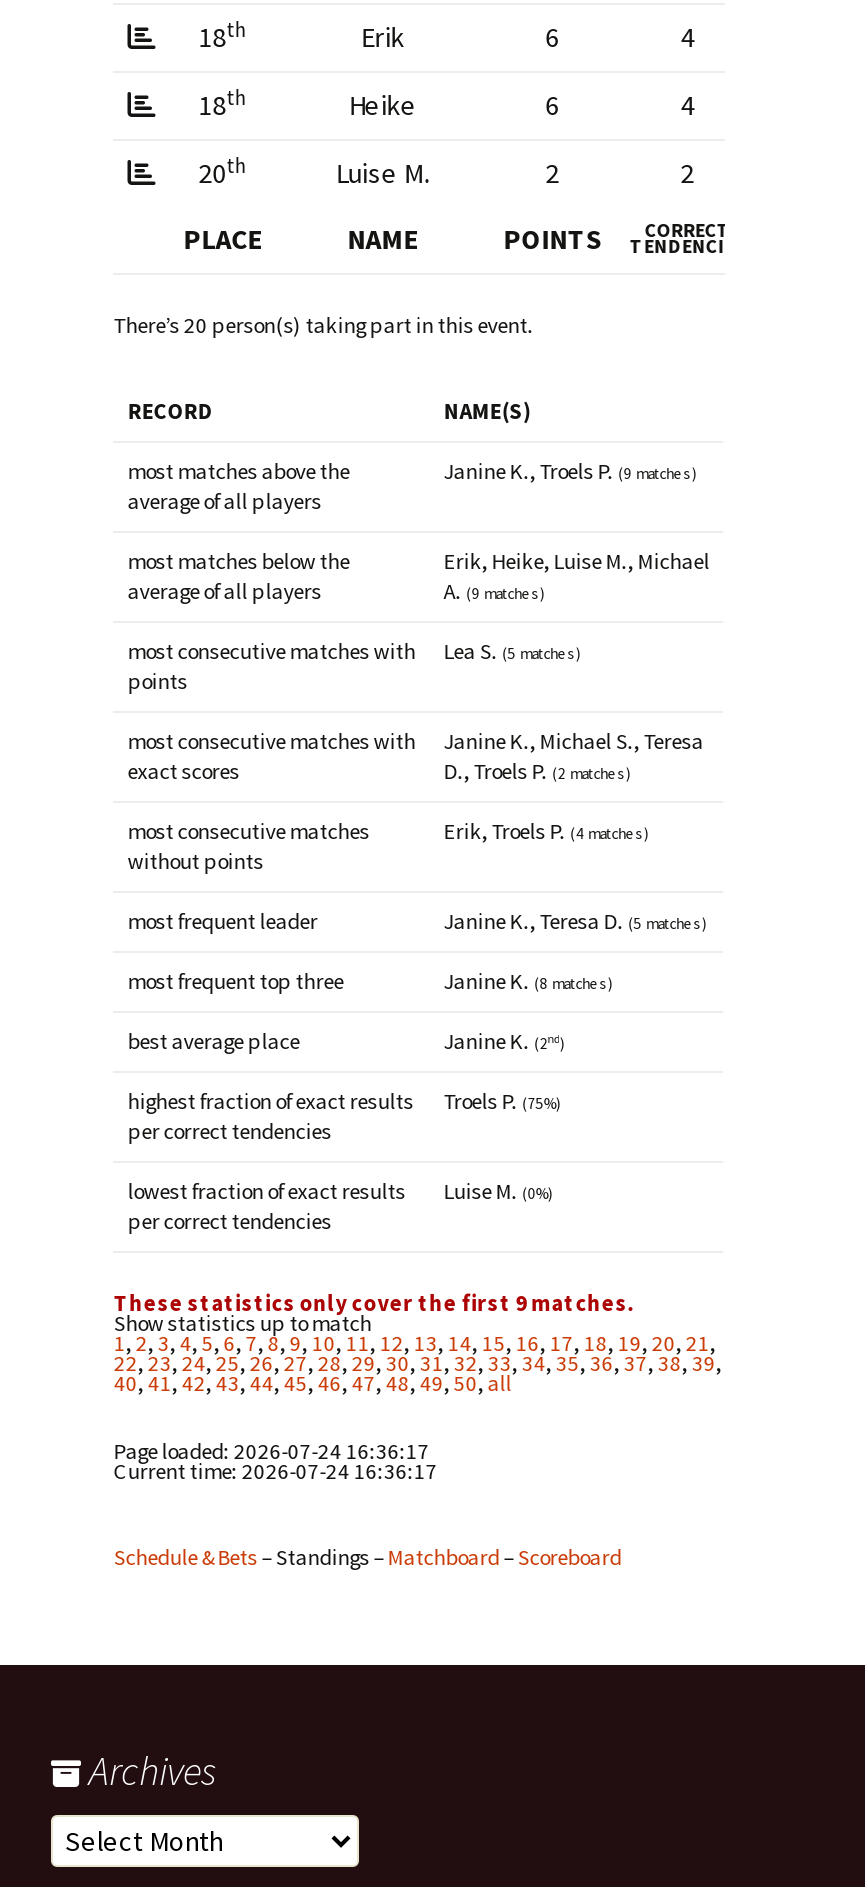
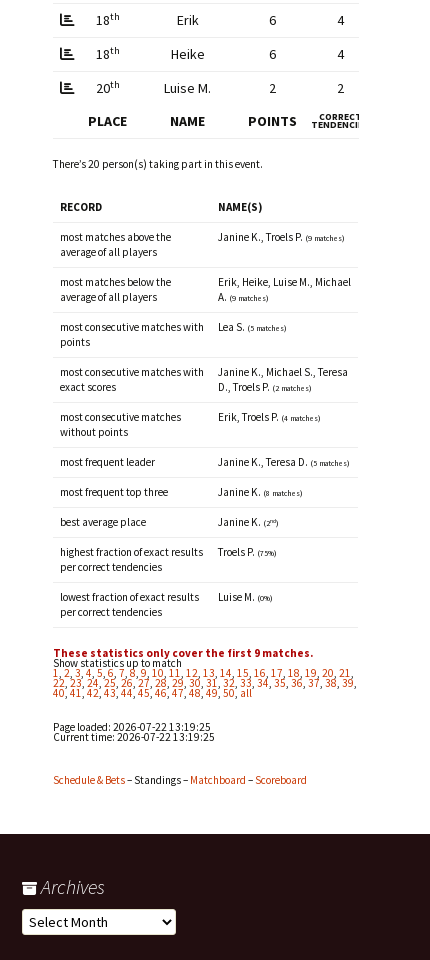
[113,1438,429,1466] Page loaded: 2026-07-24 16:36:17 -> [53,720,211,734] Page loaded: 2026-07-22 13:19:25
[113,1458,437,1486] Current time:2026-07-24 16:36:17 -> [53,730,215,744] Current time:2026-07-22 13:19:25

